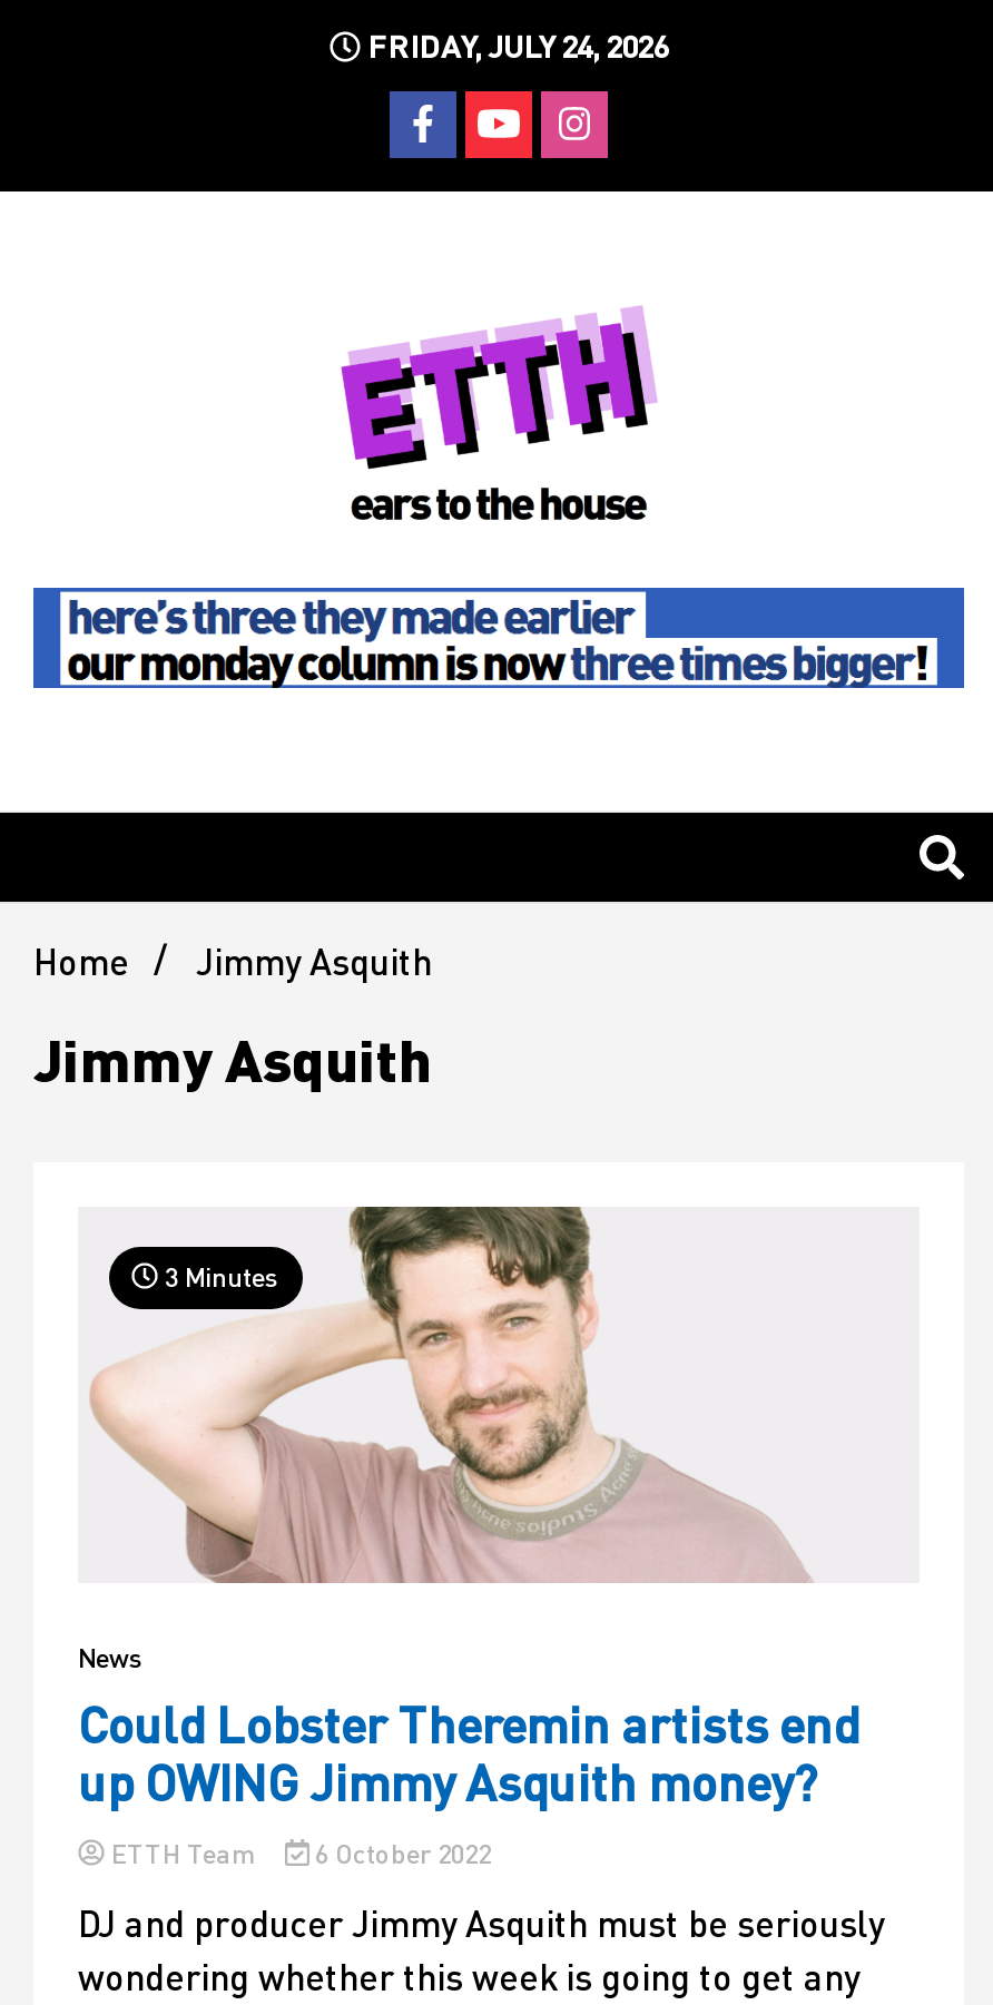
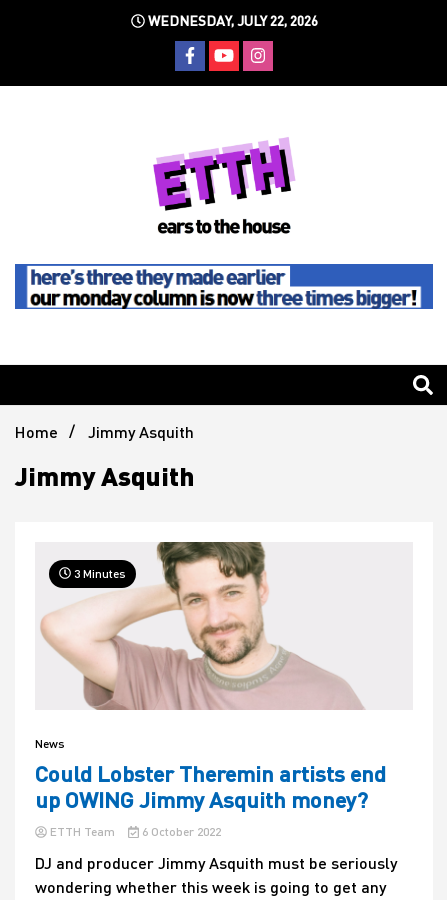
[361,27,668,65] FRIDAY, JULY 24, 2026 -> [144,12,317,29] WEDNESDAY, JULY 22, 2026

